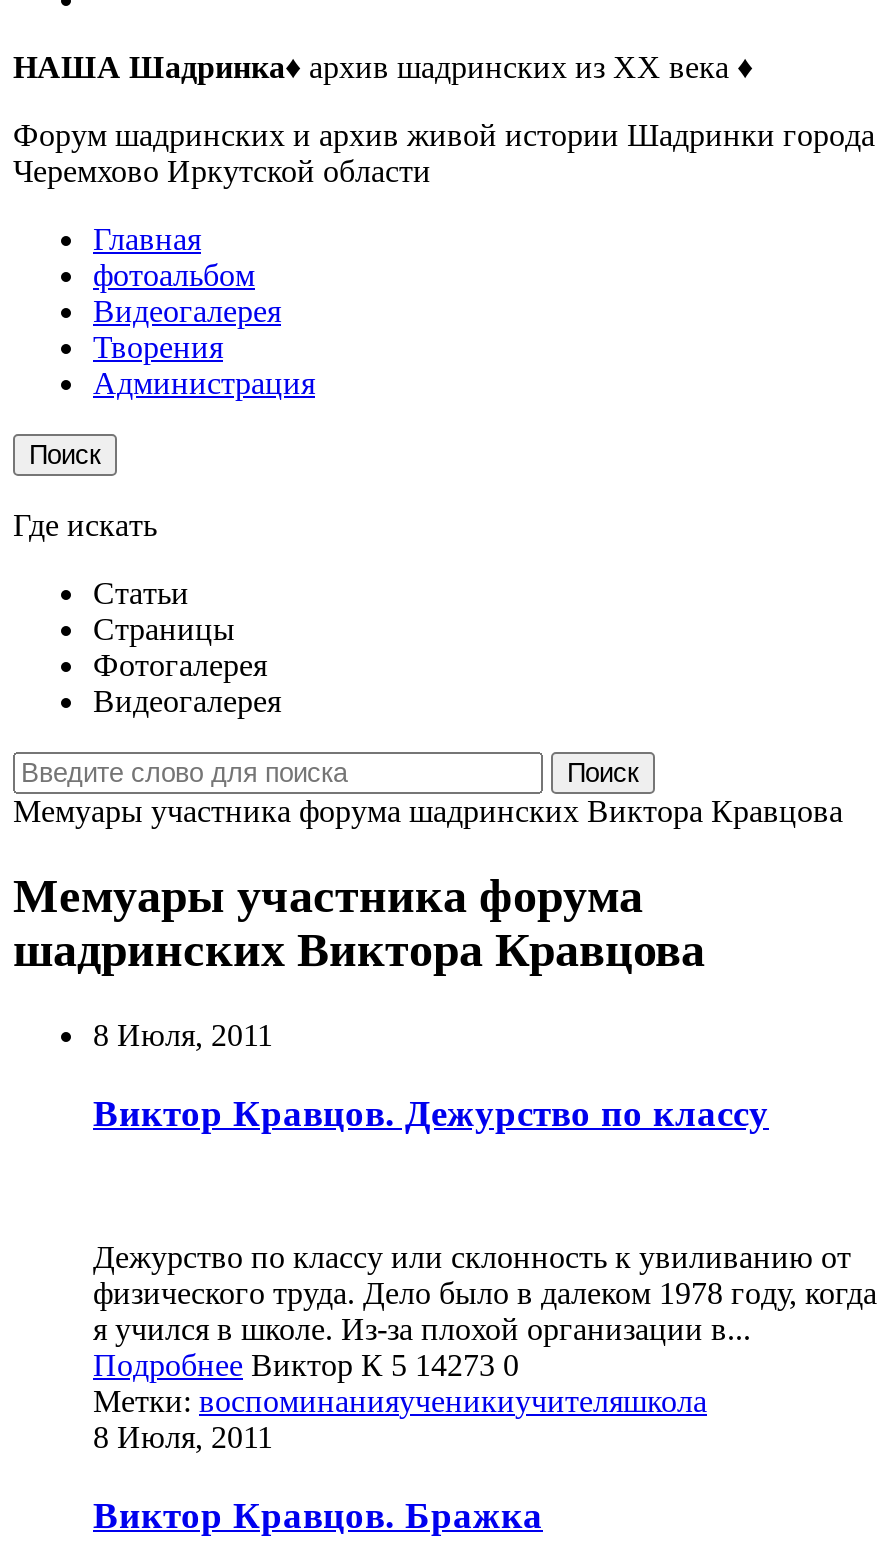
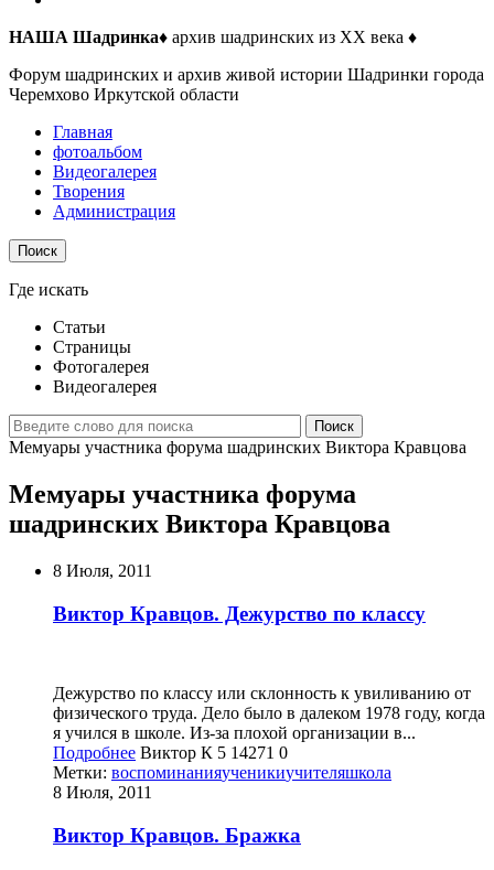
[93,1348,519,1382] Подробнее Виктор К 5 14273 0 -> [53,743,288,762] Подробнее Виктор К 5 14271 0

